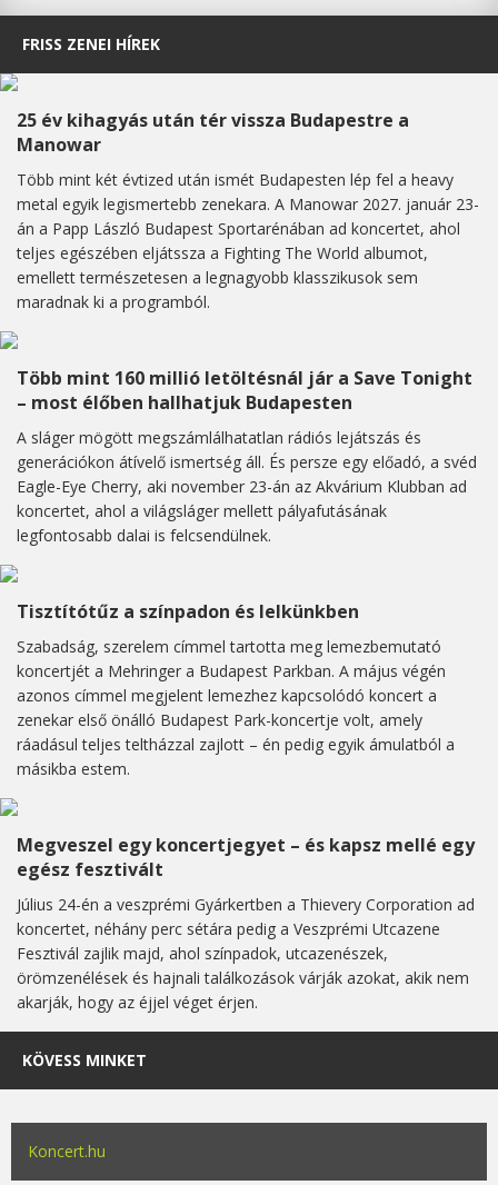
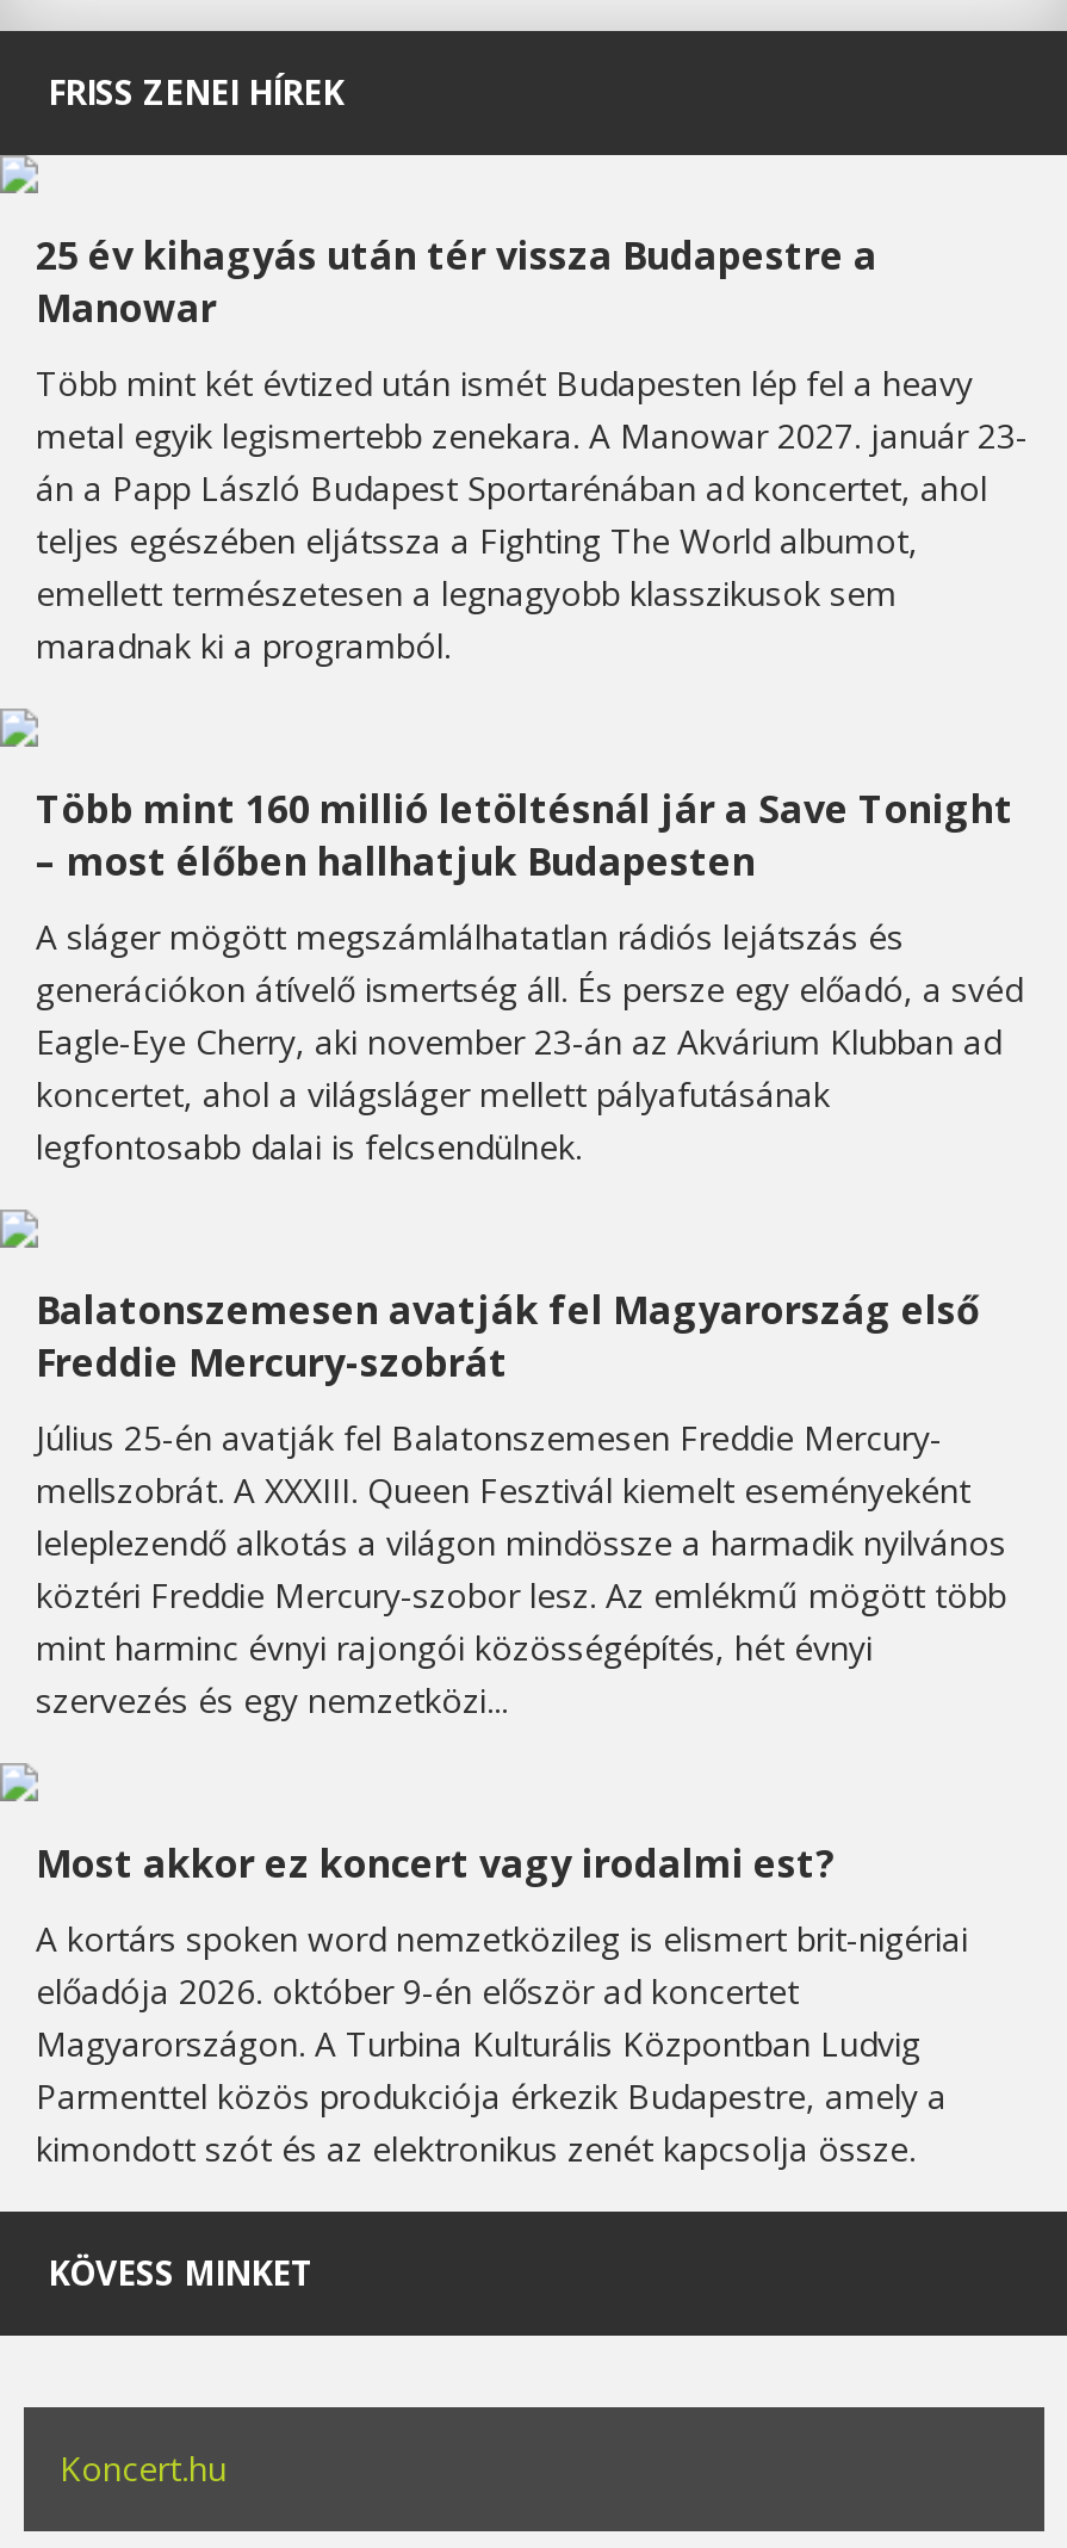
[17,599,359,623] Tisztítótűz a színpadon és lelkünkben -> [36,1283,980,1388] Balatonszemesen avatják fel Magyarország első | Freddie Mercury-szobrát
[17,636,455,779] Szabadság, szerelem címmel tartotta meg lemezbemutató | koncertjét a Mehringer a Budapest Parkban. A május végén | azonos címmel megjelent lemezhez kapcsolódó koncert a | zenekar első önálló Budapest Park-koncertje volt, amely | ráadásul teljes teltházzal zajlott – én pedig egyik ámulatból a | másikba estem. -> [36,1414,1006,1722] Július 25-én avatják fel Balatonszemesen Freddie Mercury- | mellszobrát. A XXXIII. Queen Fesztivál kiemelt eseményeként | leleplezendő alkotás a világon mindössze a harmadik nyilvános | köztéri Freddie Mercury-szobor lesz. Az emlékmű mögött több | mint harminc évnyi rajongói közösségépítés, hét évnyi | szervezés és egy nemzetközi...
[17,832,475,881] Megveszel egy koncertjegyet – és kapsz mellé egy | egész fesztivált -> [36,1836,835,1889] Most akkor ez koncert vagy irodalmi est?
[17,893,475,1012] Július 24-én a veszprémi Gyárkertben a Thievery Corporation ad | koncertet, néhány perc sétára pedig a Veszprémi Utcazene | Fesztivál zajlik majd, ahol színpadok, utcazenészek, | örömzenélések és hajnali találkozások várják azokat, akik nem | akarják, hogy az éjjel véget érjen. -> [36,1915,968,2170] A kortárs spoken word nemzetközileg is elismert brit-nigériai | előadója 2026. október 9-én először ad koncertet | Magyarországon. A Turbina Kulturális Központban Ludvig | Parmenttel közös produkciója érkezik Budapestre, amely a | kimondott szót és az elektronikus zenét kapcsolja össze.

